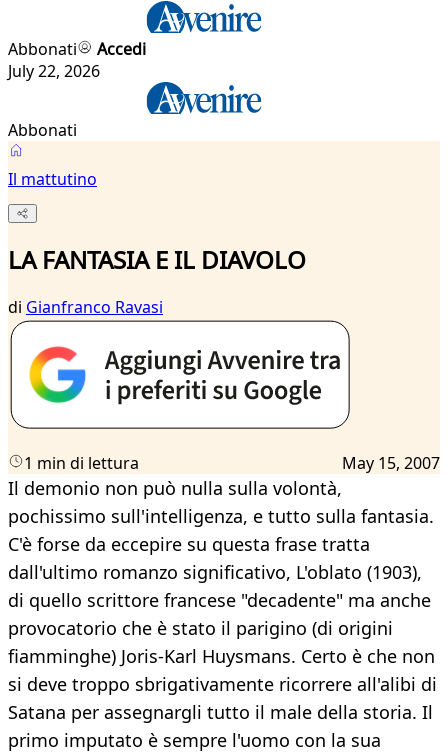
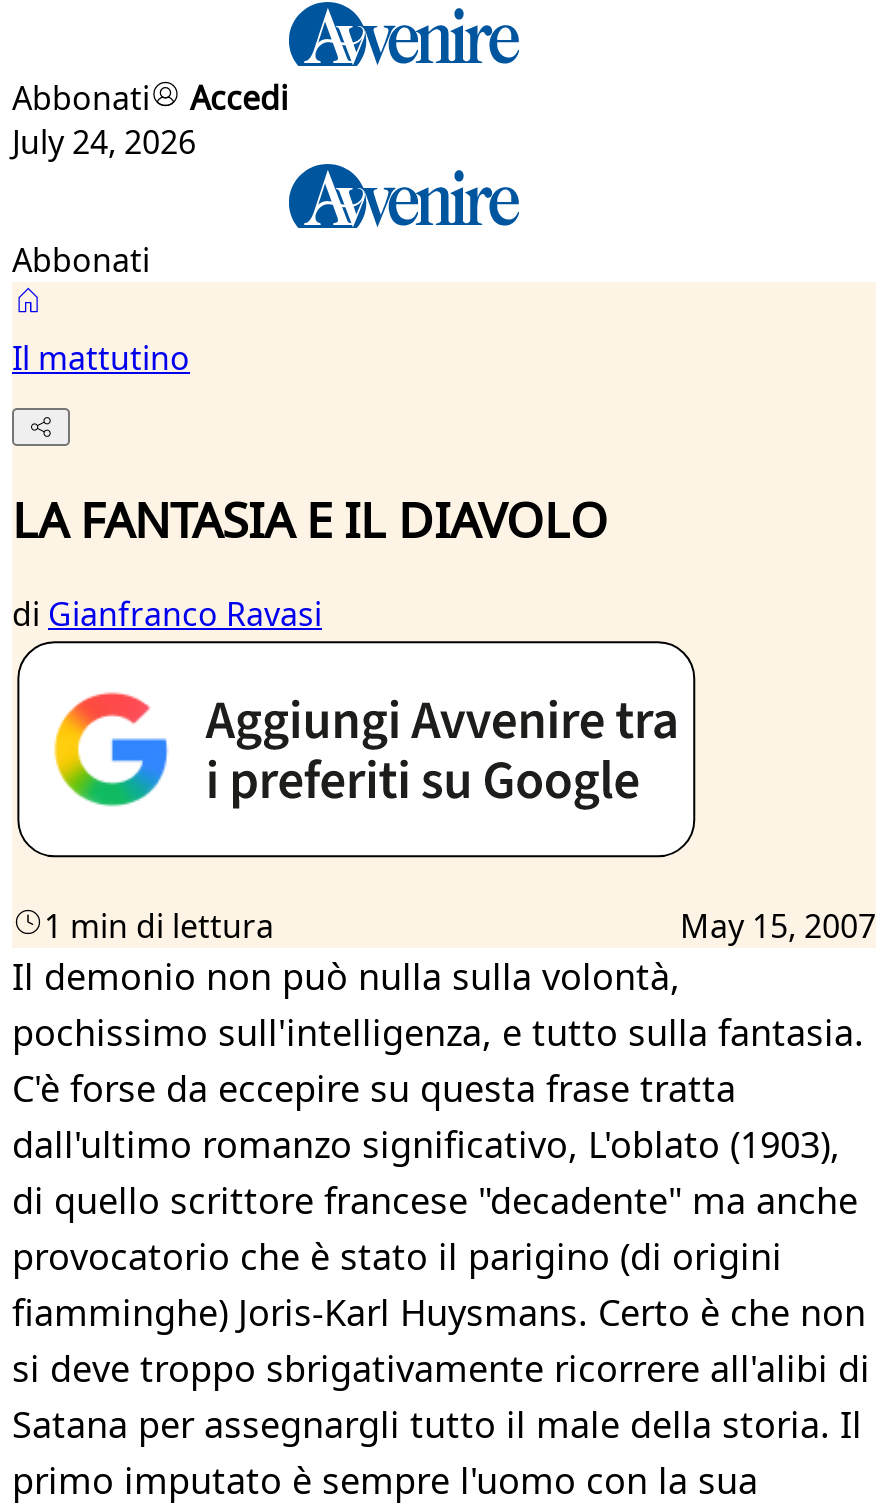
[8,60,100,82] July 22, 2026 -> [12,120,196,164] July 24, 2026

